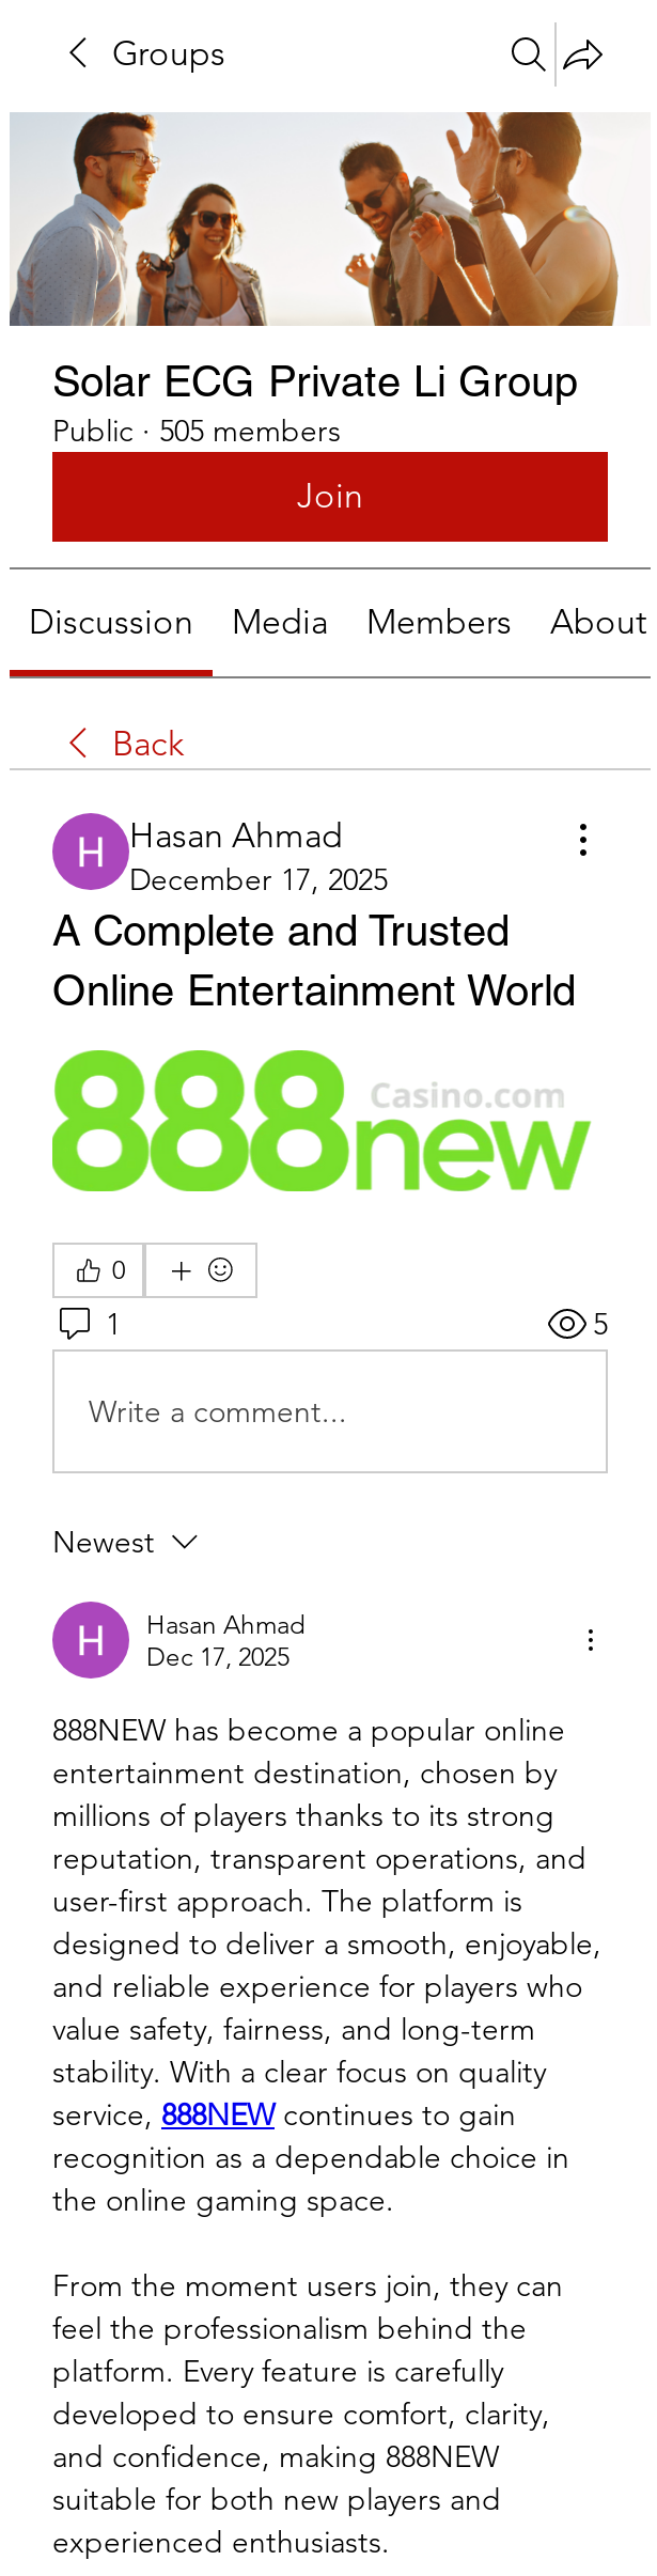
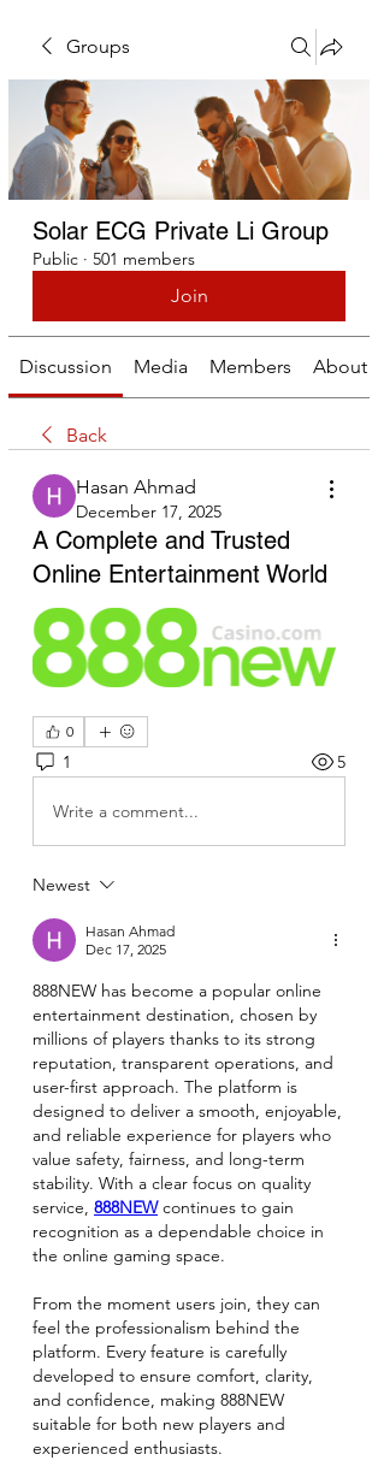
[52,411,341,450] Public · 505 members -> [33,248,195,270] Public · 501 members

